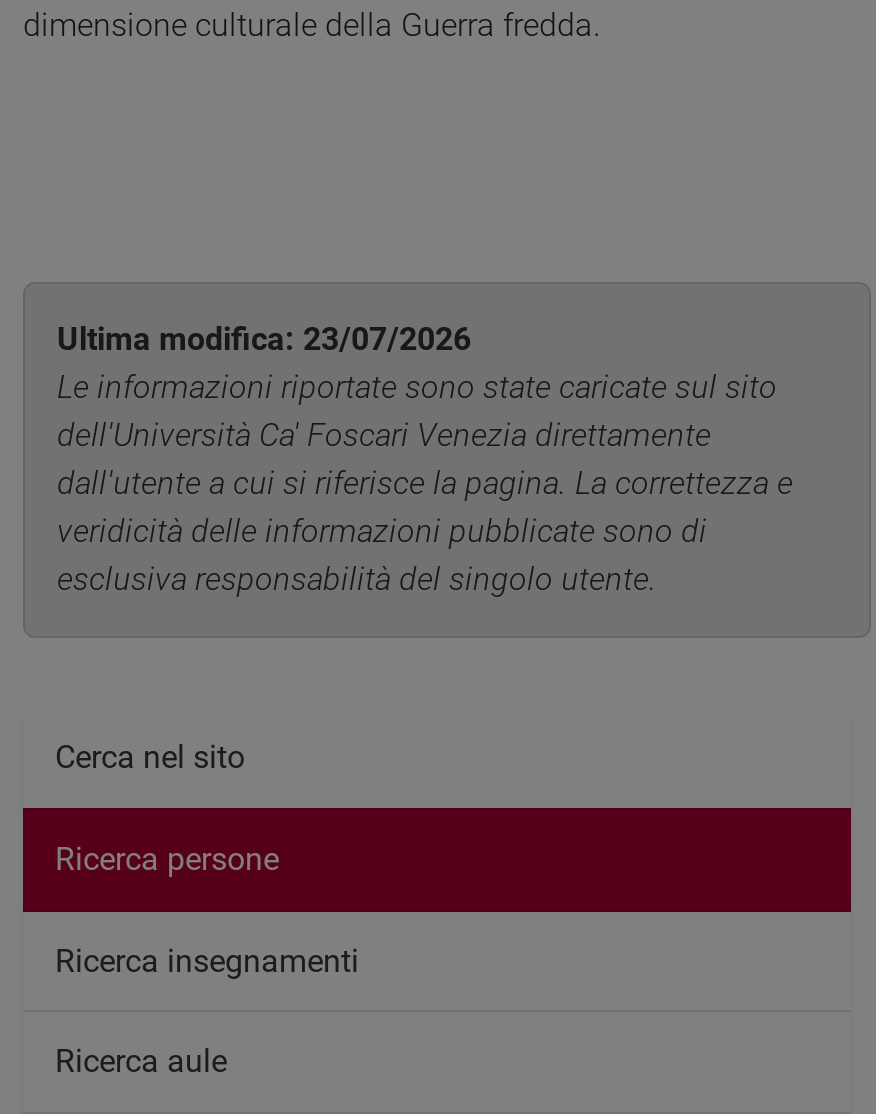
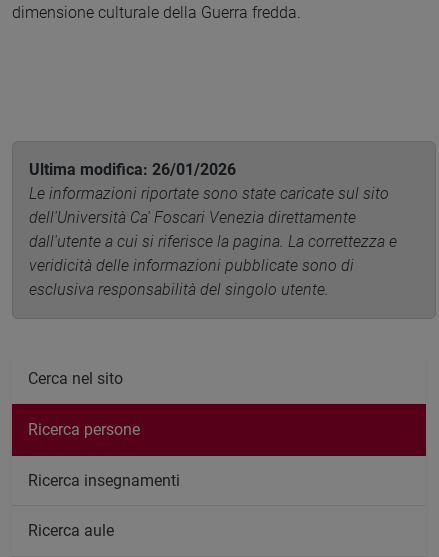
[57,319,471,357] Ultima modifica: 23/07/2026 -> [29,160,236,179] Ultima modifica: 26/01/2026

